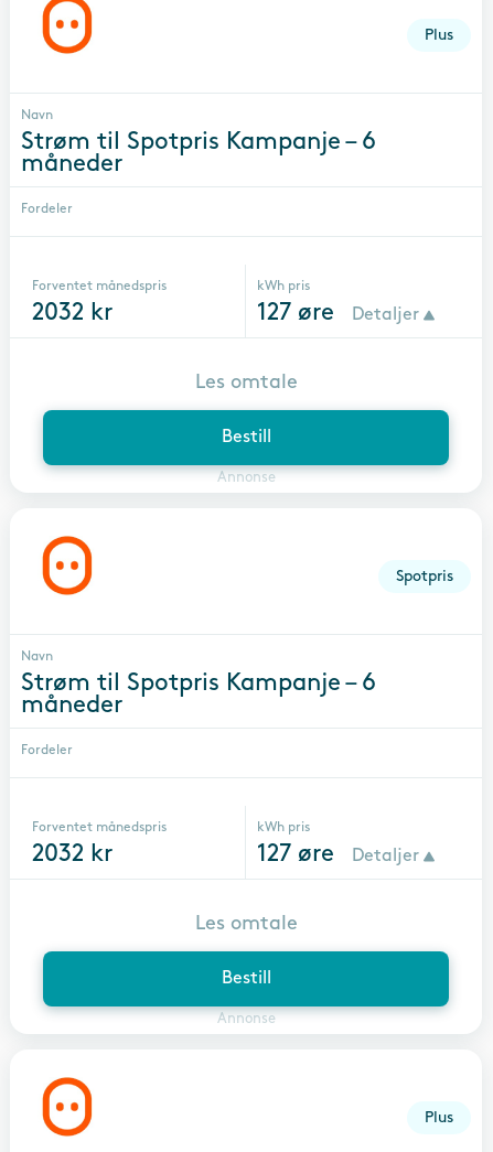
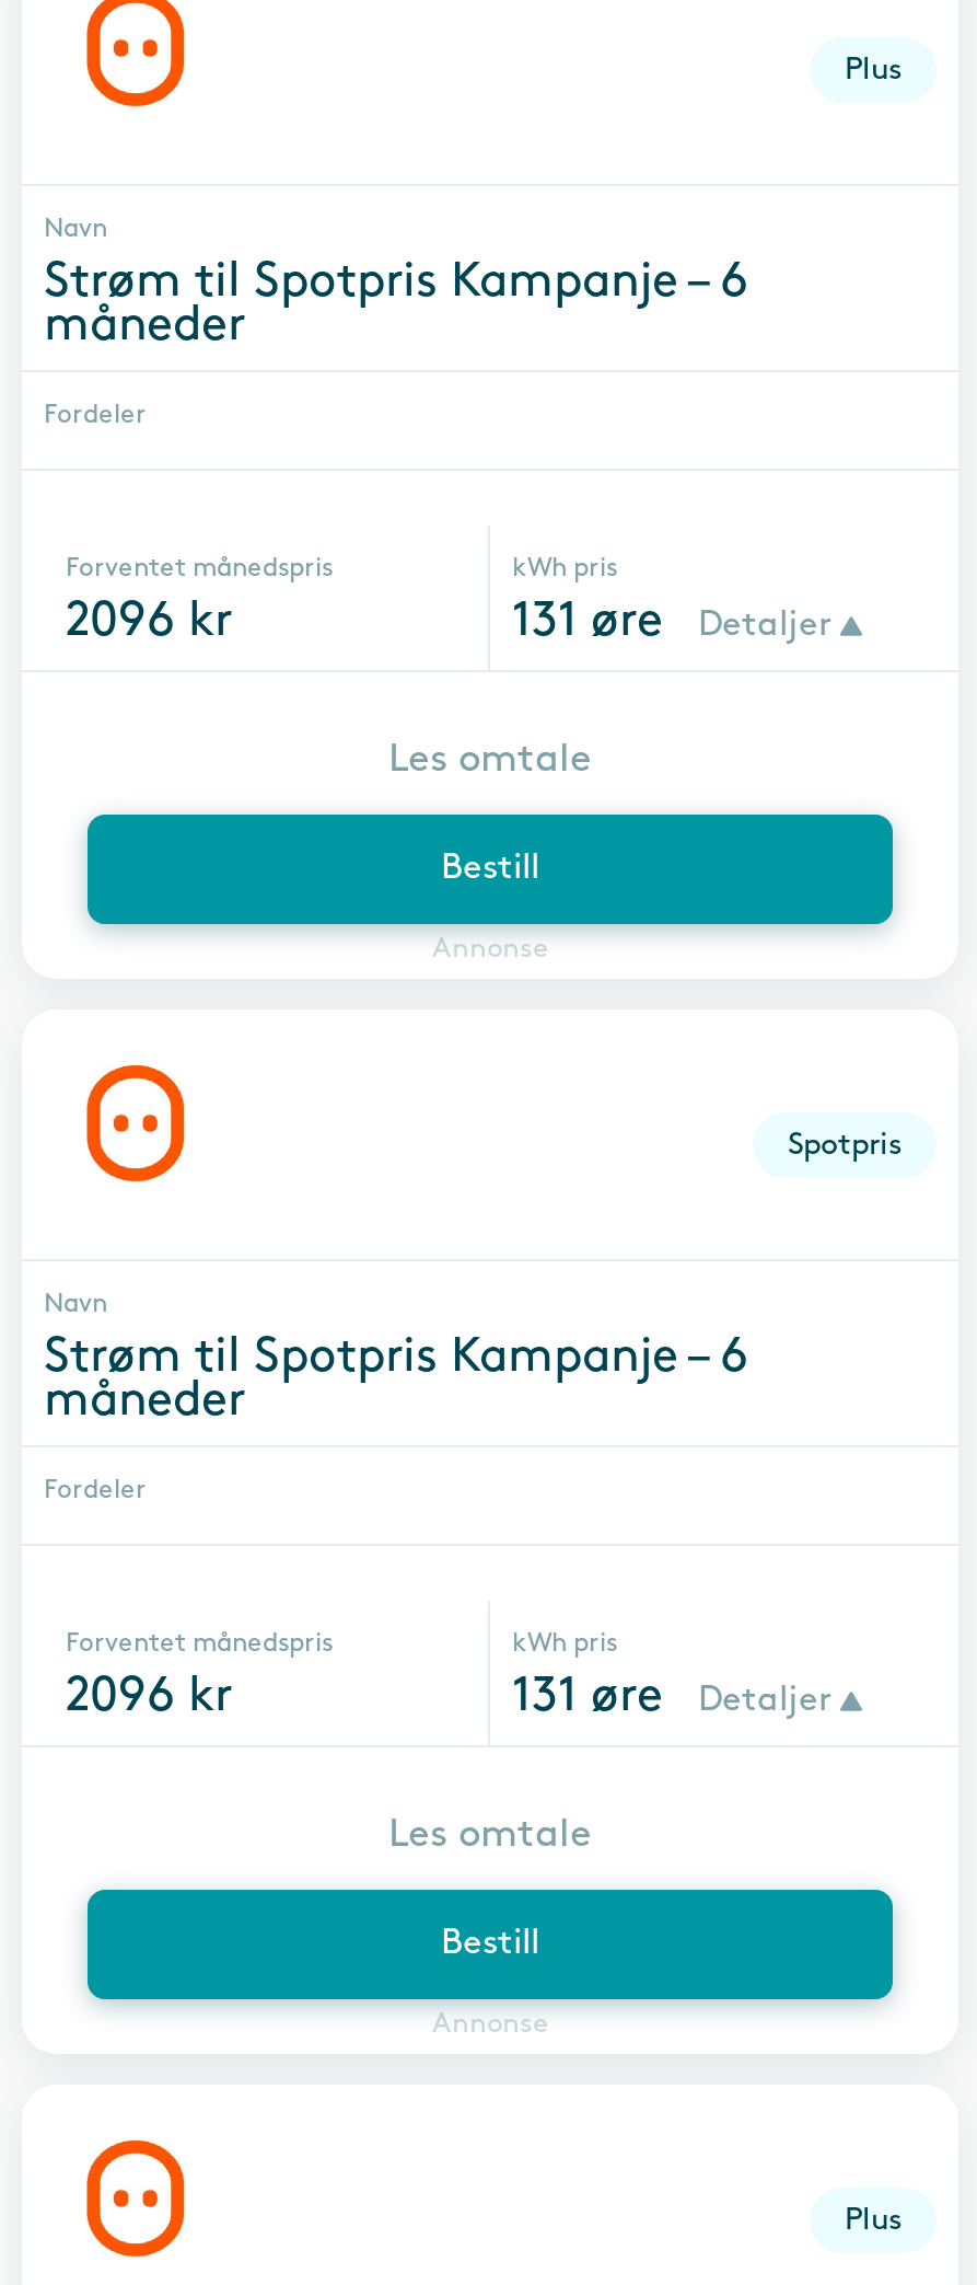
[32,301,112,324] 2032 kr -> [66,598,232,644] 2096 kr
[257,301,424,324] 127 øre Detaljer -> [512,598,840,644] 131 øre Detaljer
[32,842,112,865] 2032 kr -> [66,1673,232,1719] 2096 kr
[257,842,424,865] 127 øre Detaljer -> [512,1673,840,1719] 131 øre Detaljer

